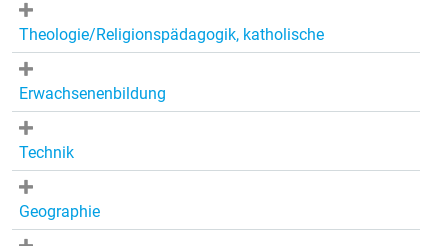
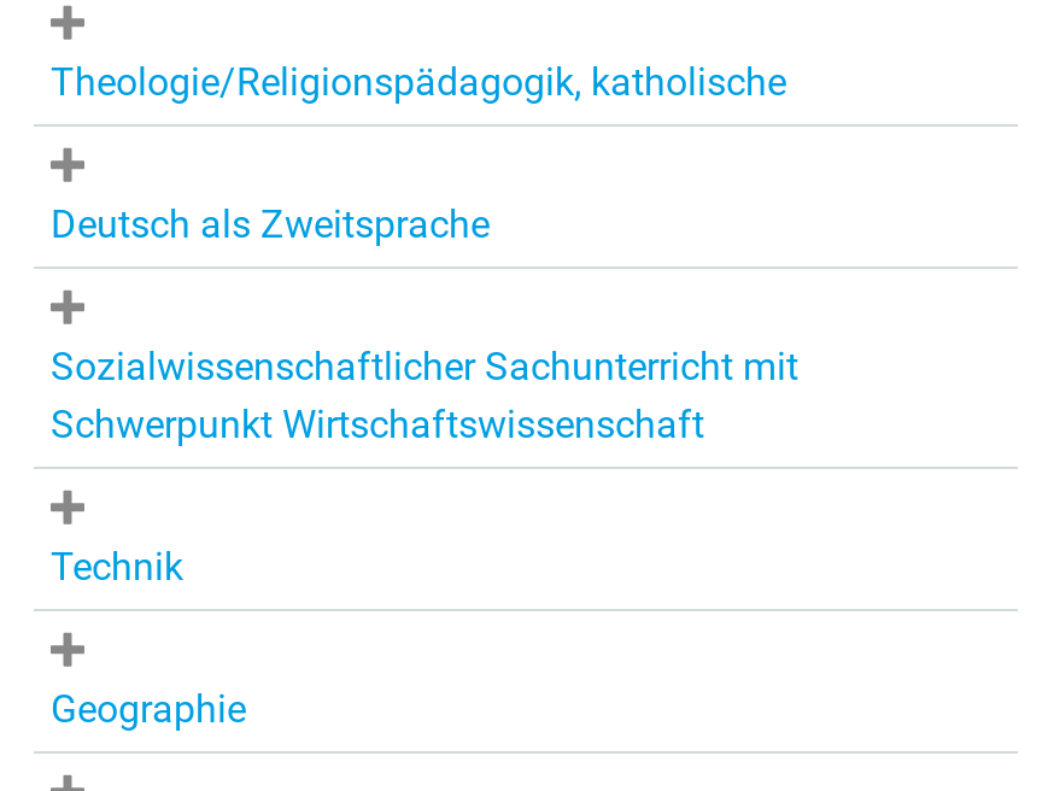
[19,84,166,103] Erwachsenenbildung -> [51,202,798,448] Deutsch als Zweitsprache | Sozialwissenschaftlicher Sachunterricht mit | Schwerpunkt Wirtschaftswissenschaft

